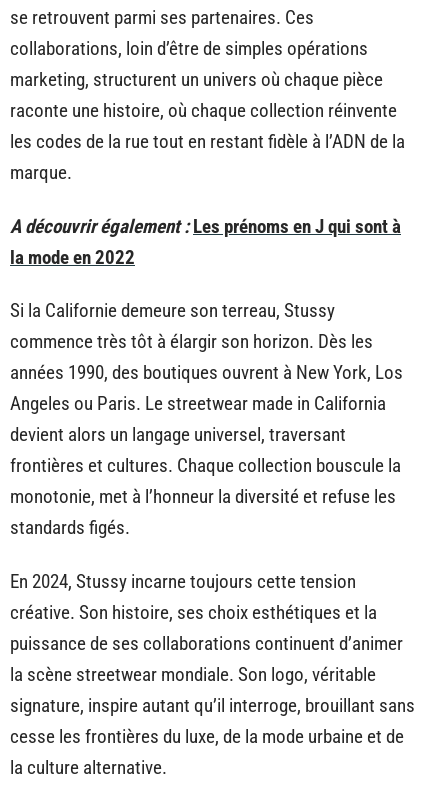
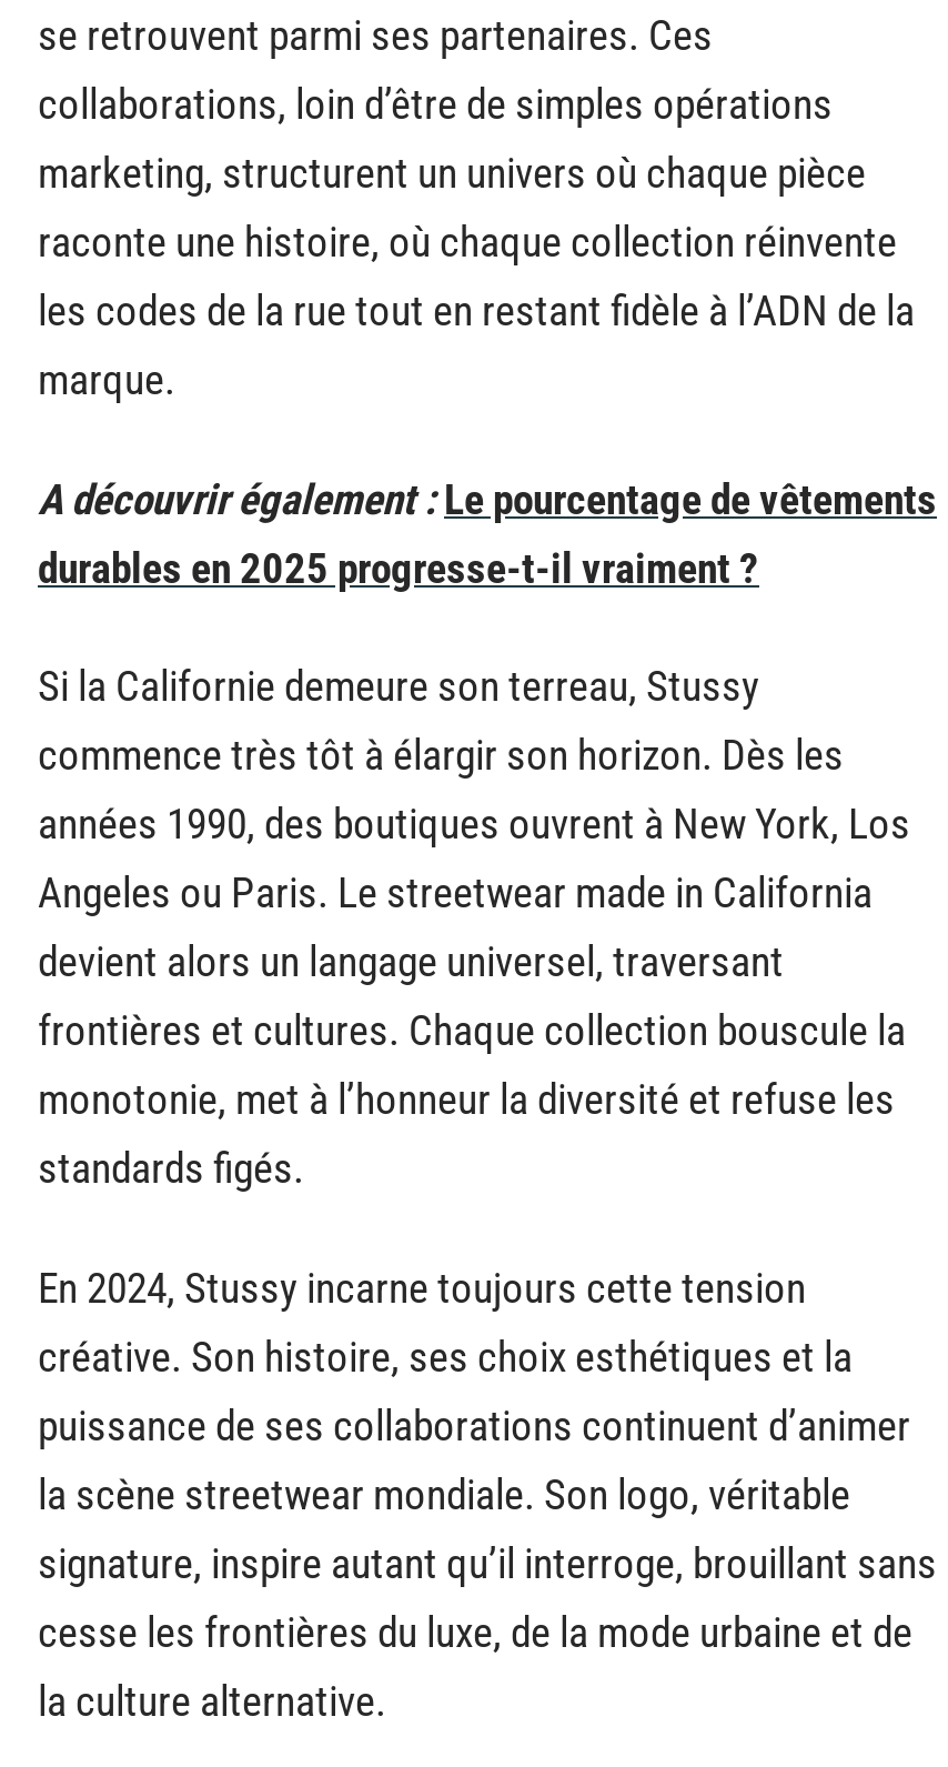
[10,214,401,268] A découvrir également : Les prénoms en J qui sont à | la mode en 2022 -> [38,473,937,593] A découvrir également : Le pourcentage de vêtements | durables en 2025 progresse-t-il vraiment ?

